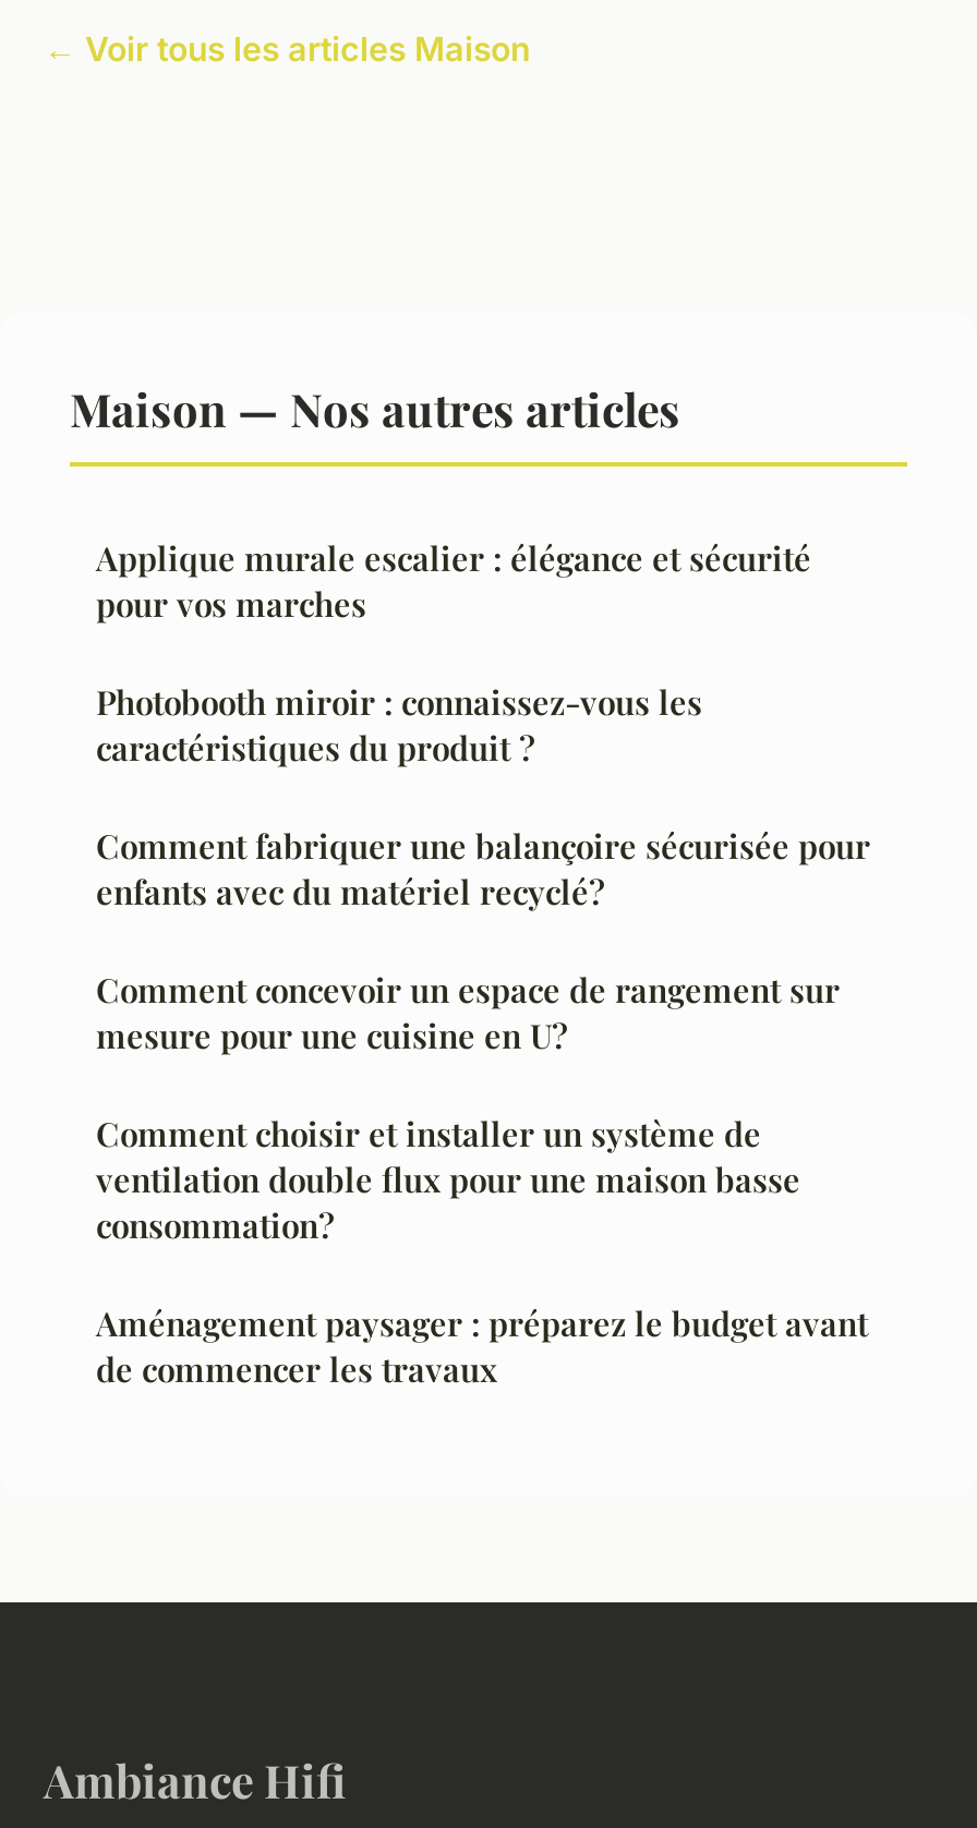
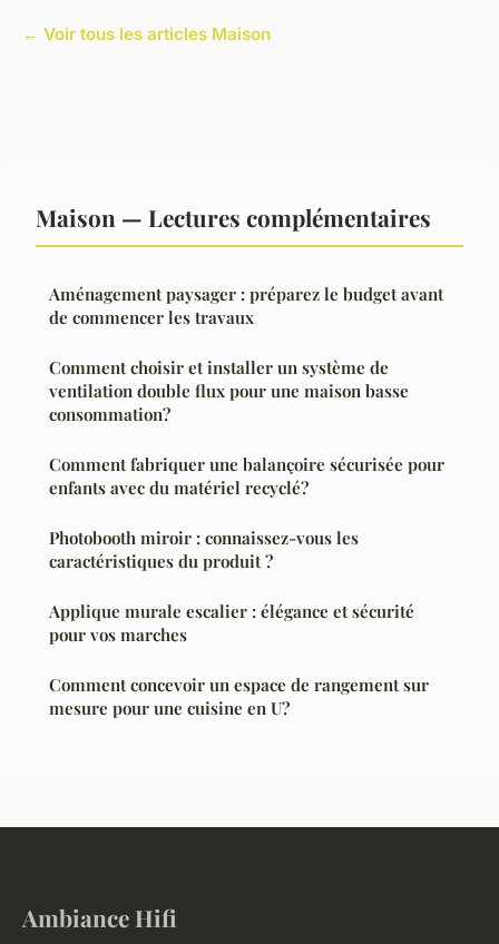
[70,377,680,438] Maison — Nos autres articles -> [36,201,431,233] Maison — Lectures complémentaires
moved [96,536,870,1057] -> [49,453,444,719]: Comment fabriquer une balançoire sécurisée pour | enfants avec du matériel recyclé? | Photobooth miroir : connaissez-vous les | caractéristiques du produit ? | Applique murale escalier : élégance et sécurité | pour vos marches | Comment concevoir un espace de rangement sur | mesure pour une cuisine en U?
moved [96,1112,800,1247] -> [49,356,409,425]: Comment choisir et installer un système de | ventilation double flux pour une maison basse | consommation?
moved [96,1302,868,1391] -> [49,283,443,328]: Aménagement paysager : préparez le budget avant | de commencer les travaux

